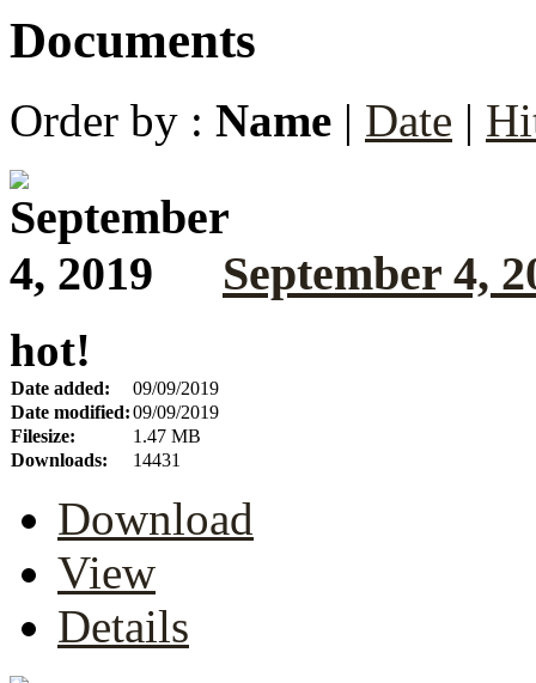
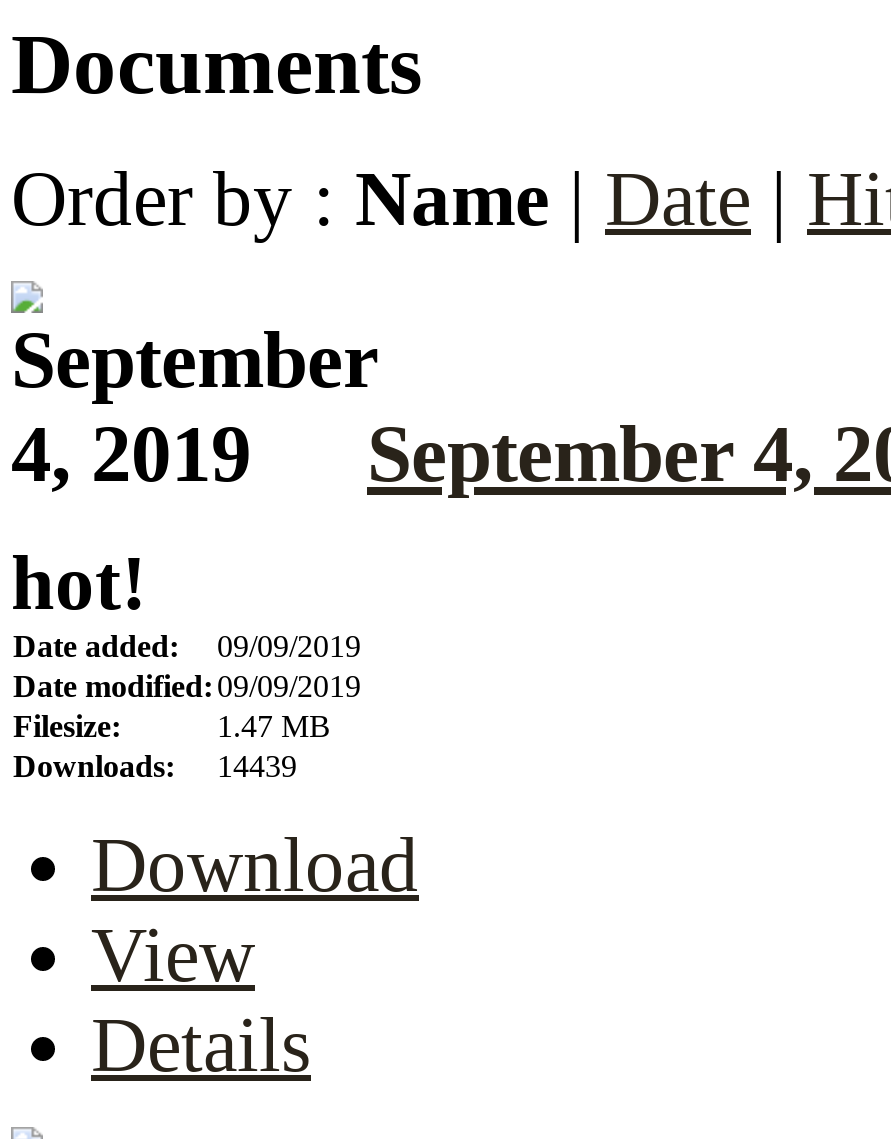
[11,450,181,470] Downloads: 14431 -> [13,749,297,783] Downloads: 14439

